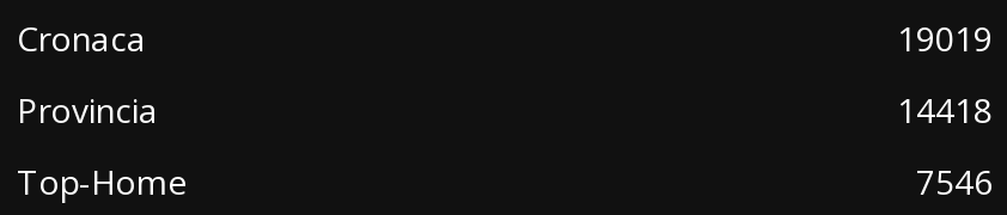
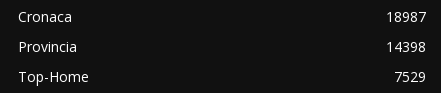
[897,14,993,59] 19019 -> [386,7,426,26] 18987
[897,86,993,131] 14418 -> [386,37,426,56] 14398
[916,157,993,203] 7546 -> [394,67,426,86] 7529

